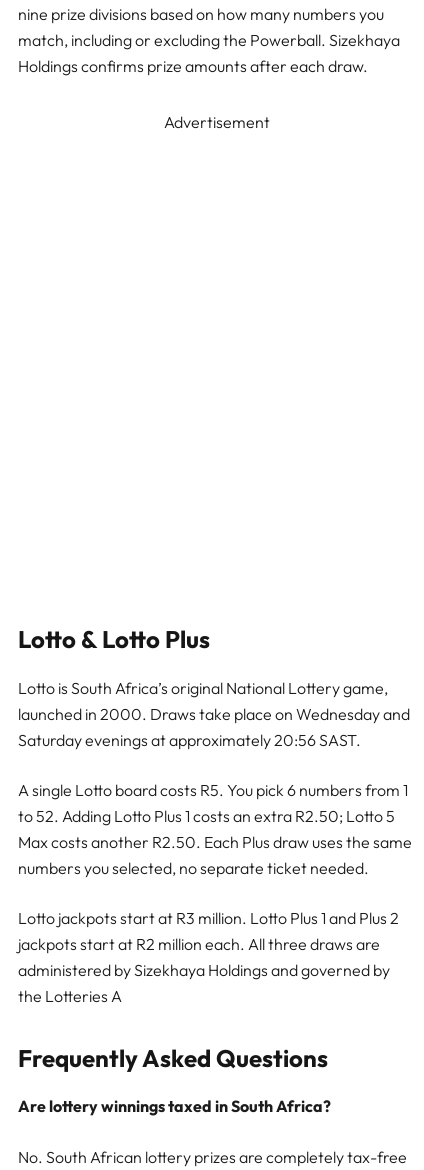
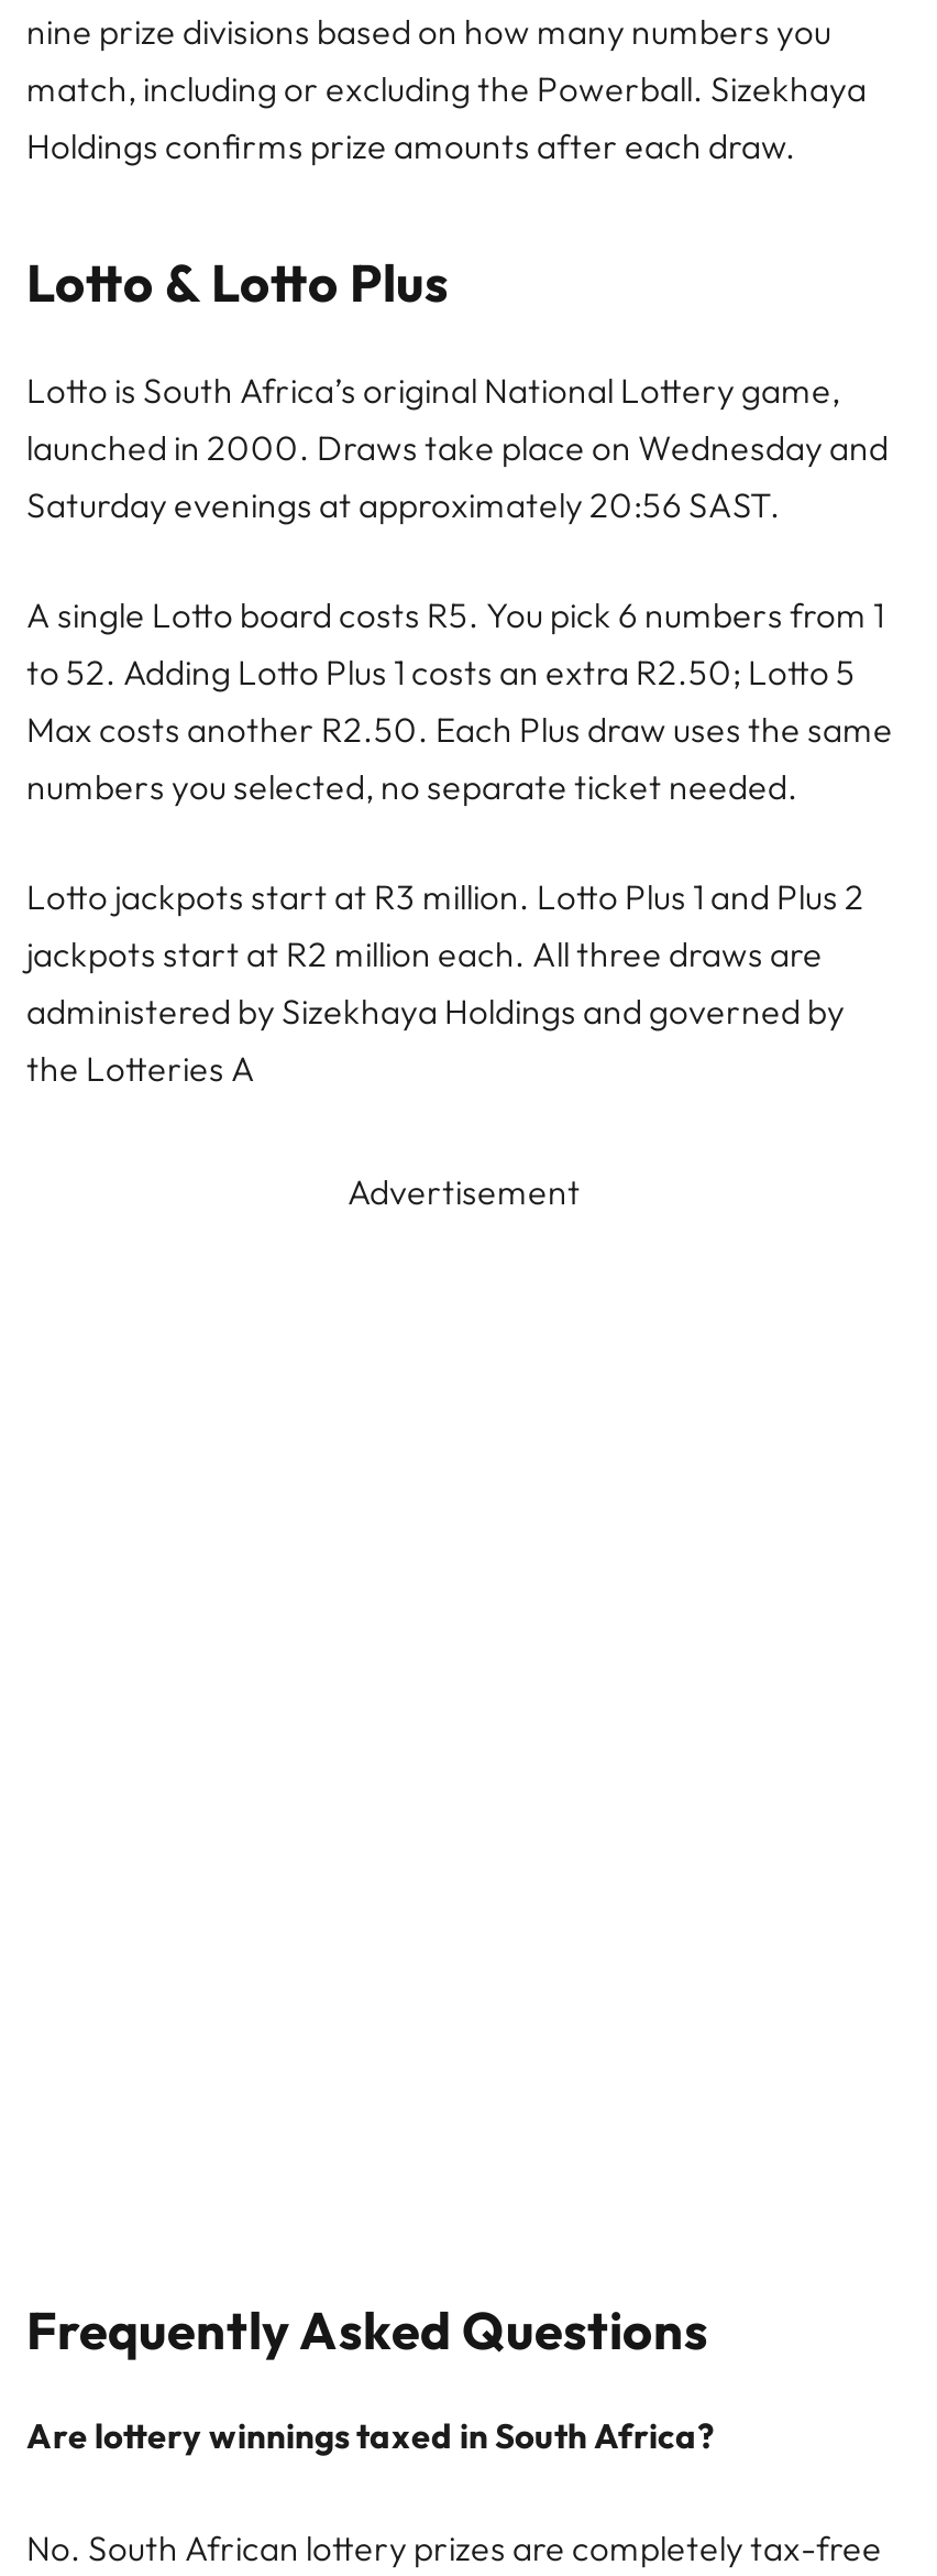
moved [164,112,270,132] -> [348,1169,581,1213]: Advertisement
moved [18,624,412,1006] -> [26,249,893,1090]: Lotto & Lotto Plus | Lotto is South Africa’s original National Lottery game, | launched in 2000. Draws take place on Wednesday and | ... | administered by Sizekhaya Holdings and governed by | the Lotteries A

